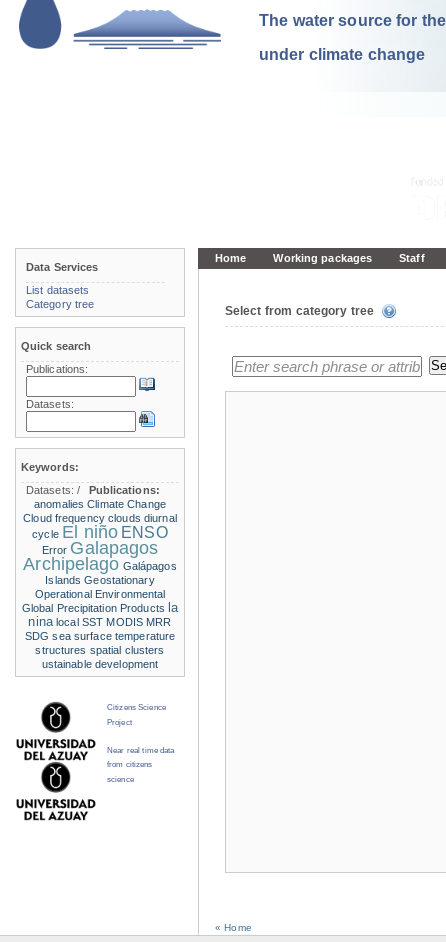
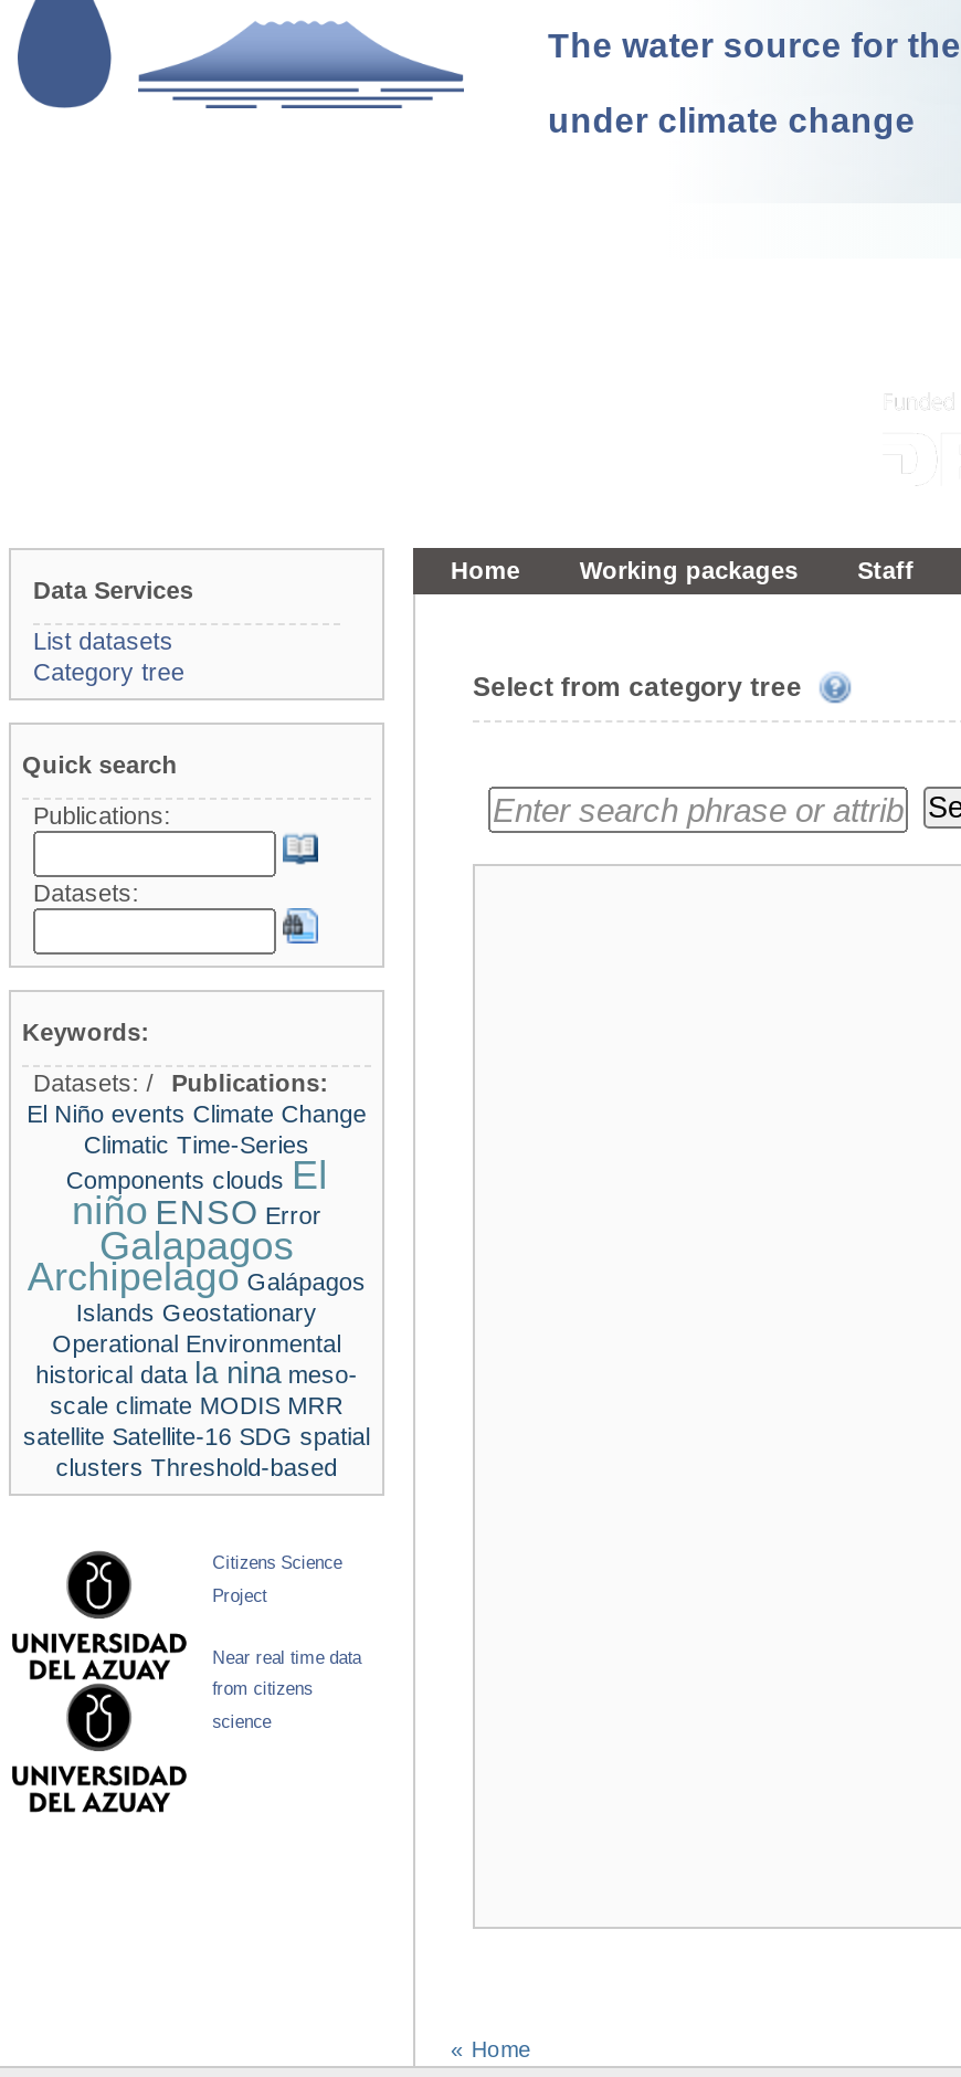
[23,498,177,558] anomalies Climate Change | Cloud frequency clouds diurnal | cycle El niño ENSO | Error Galapagos -> [27,1101,366,1269] El Niño events Climate Change | Climatic Time-Series | Components clouds El | niño ENSO Error | Galapagos
[22,600,178,670] Global Precipitation Products la | nina local SST MODIS MRR | SDG sea surface temperature | structures spatial clusters | ustainable development -> [23,1357,370,1481] historical data la nina meso- | scale climate MODIS MRR | satellite Satellite-16 SDG spatial | clusters Threshold-based

